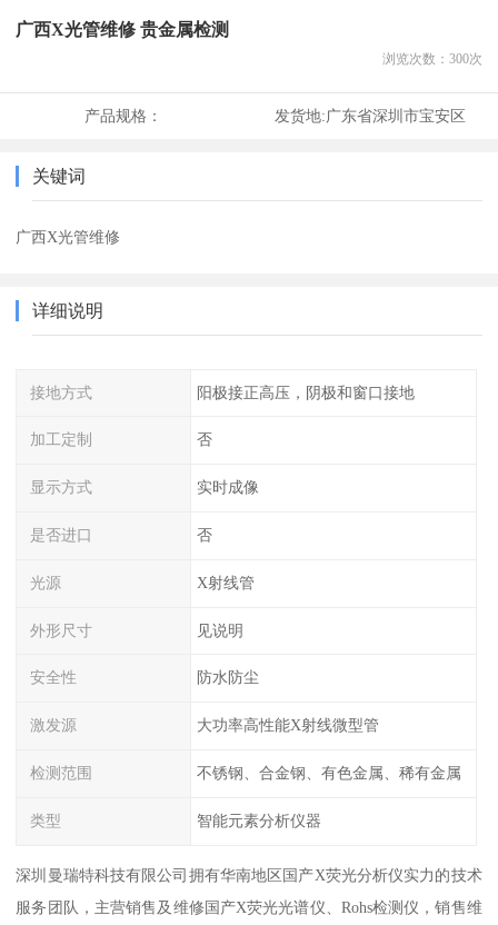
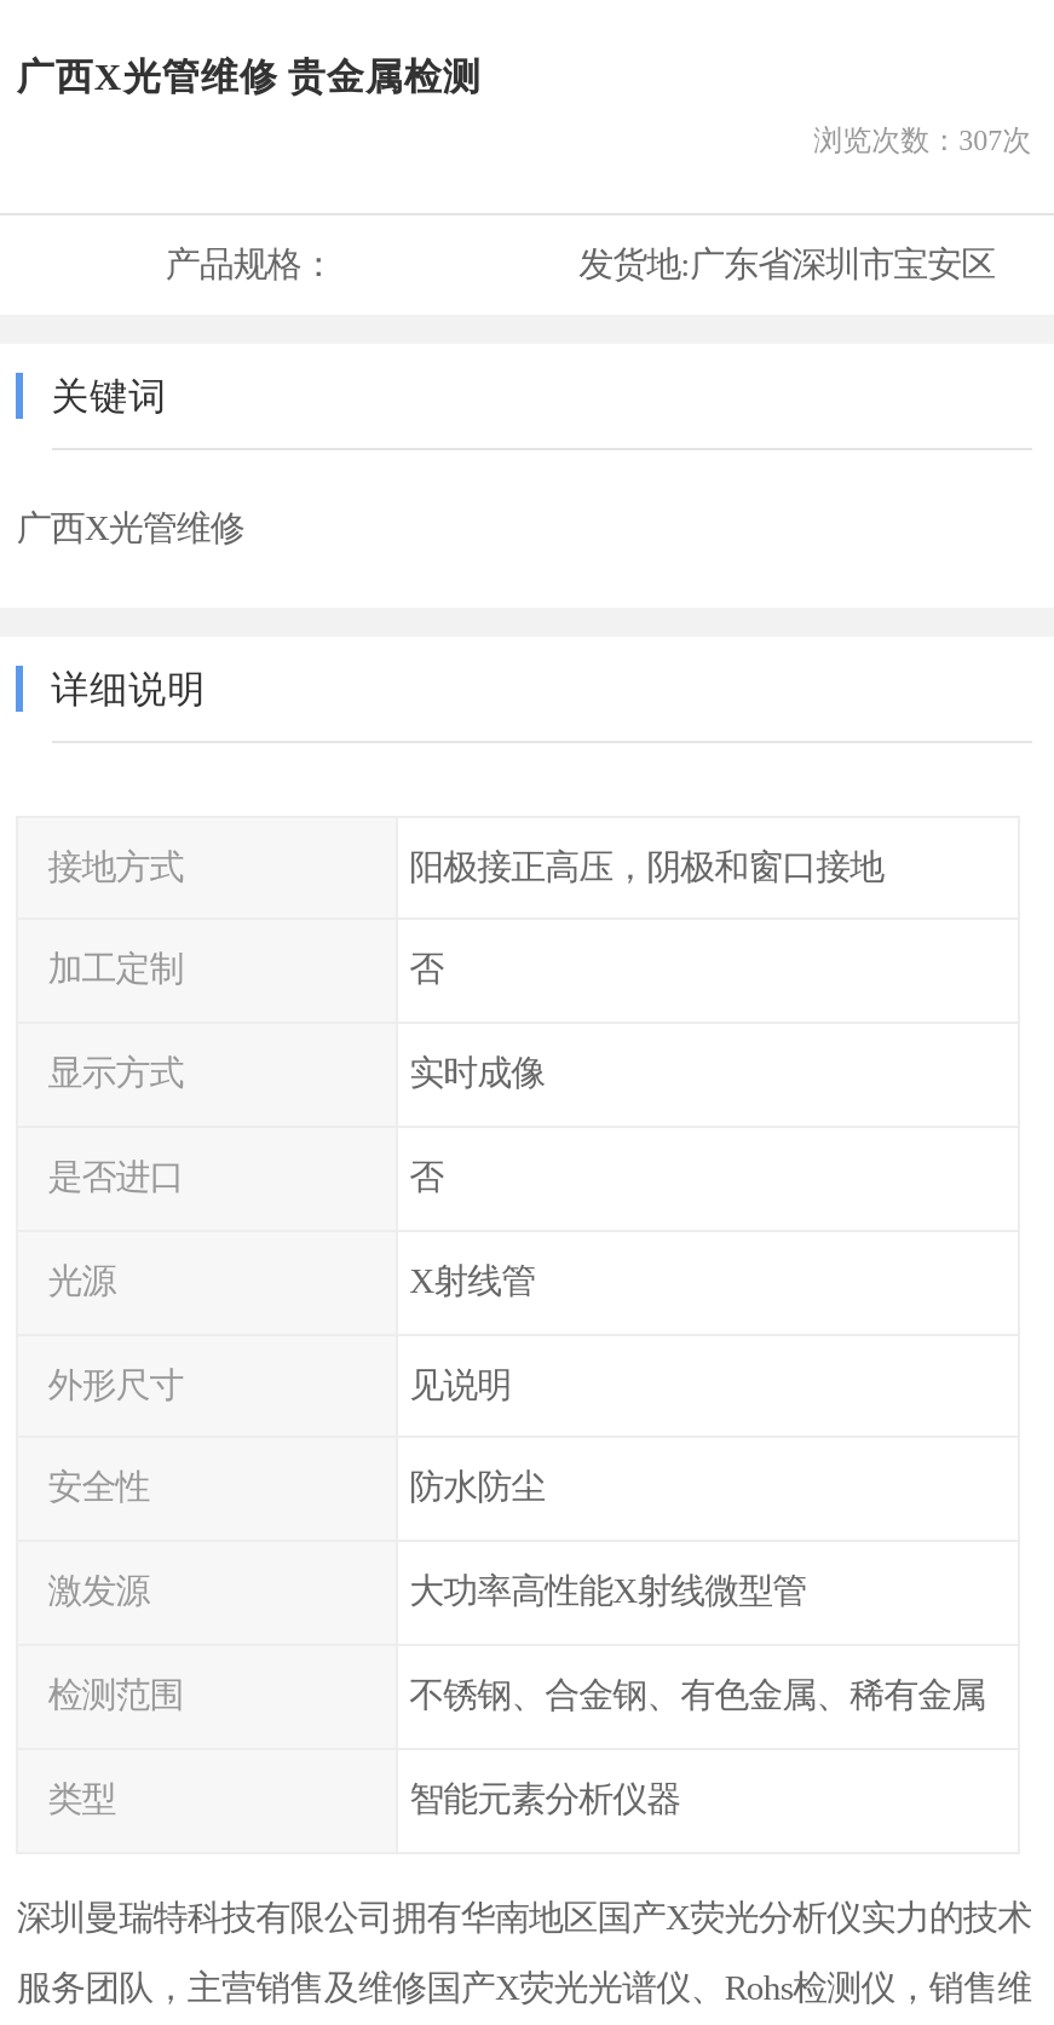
[382,51,482,66] 浏览次数：300次 -> [814,122,1031,156] 浏览次数：307次

